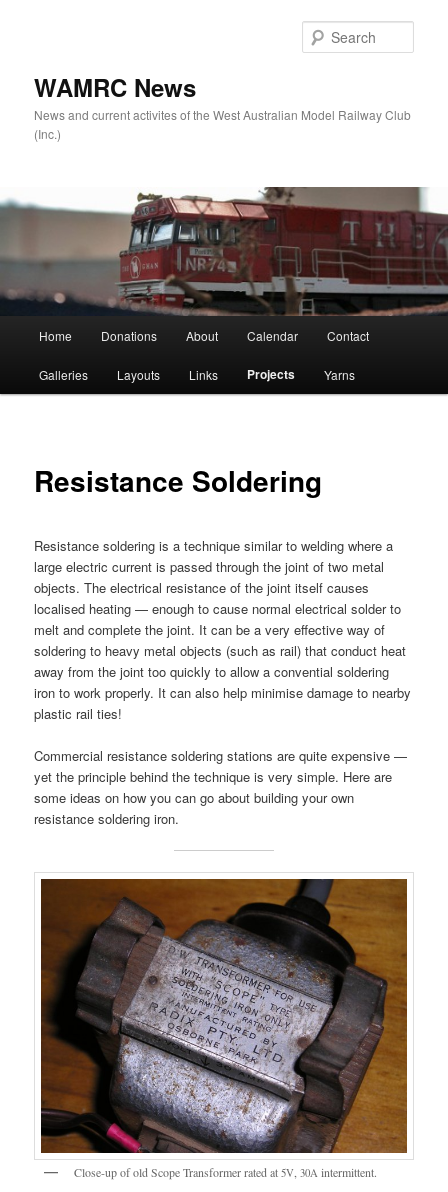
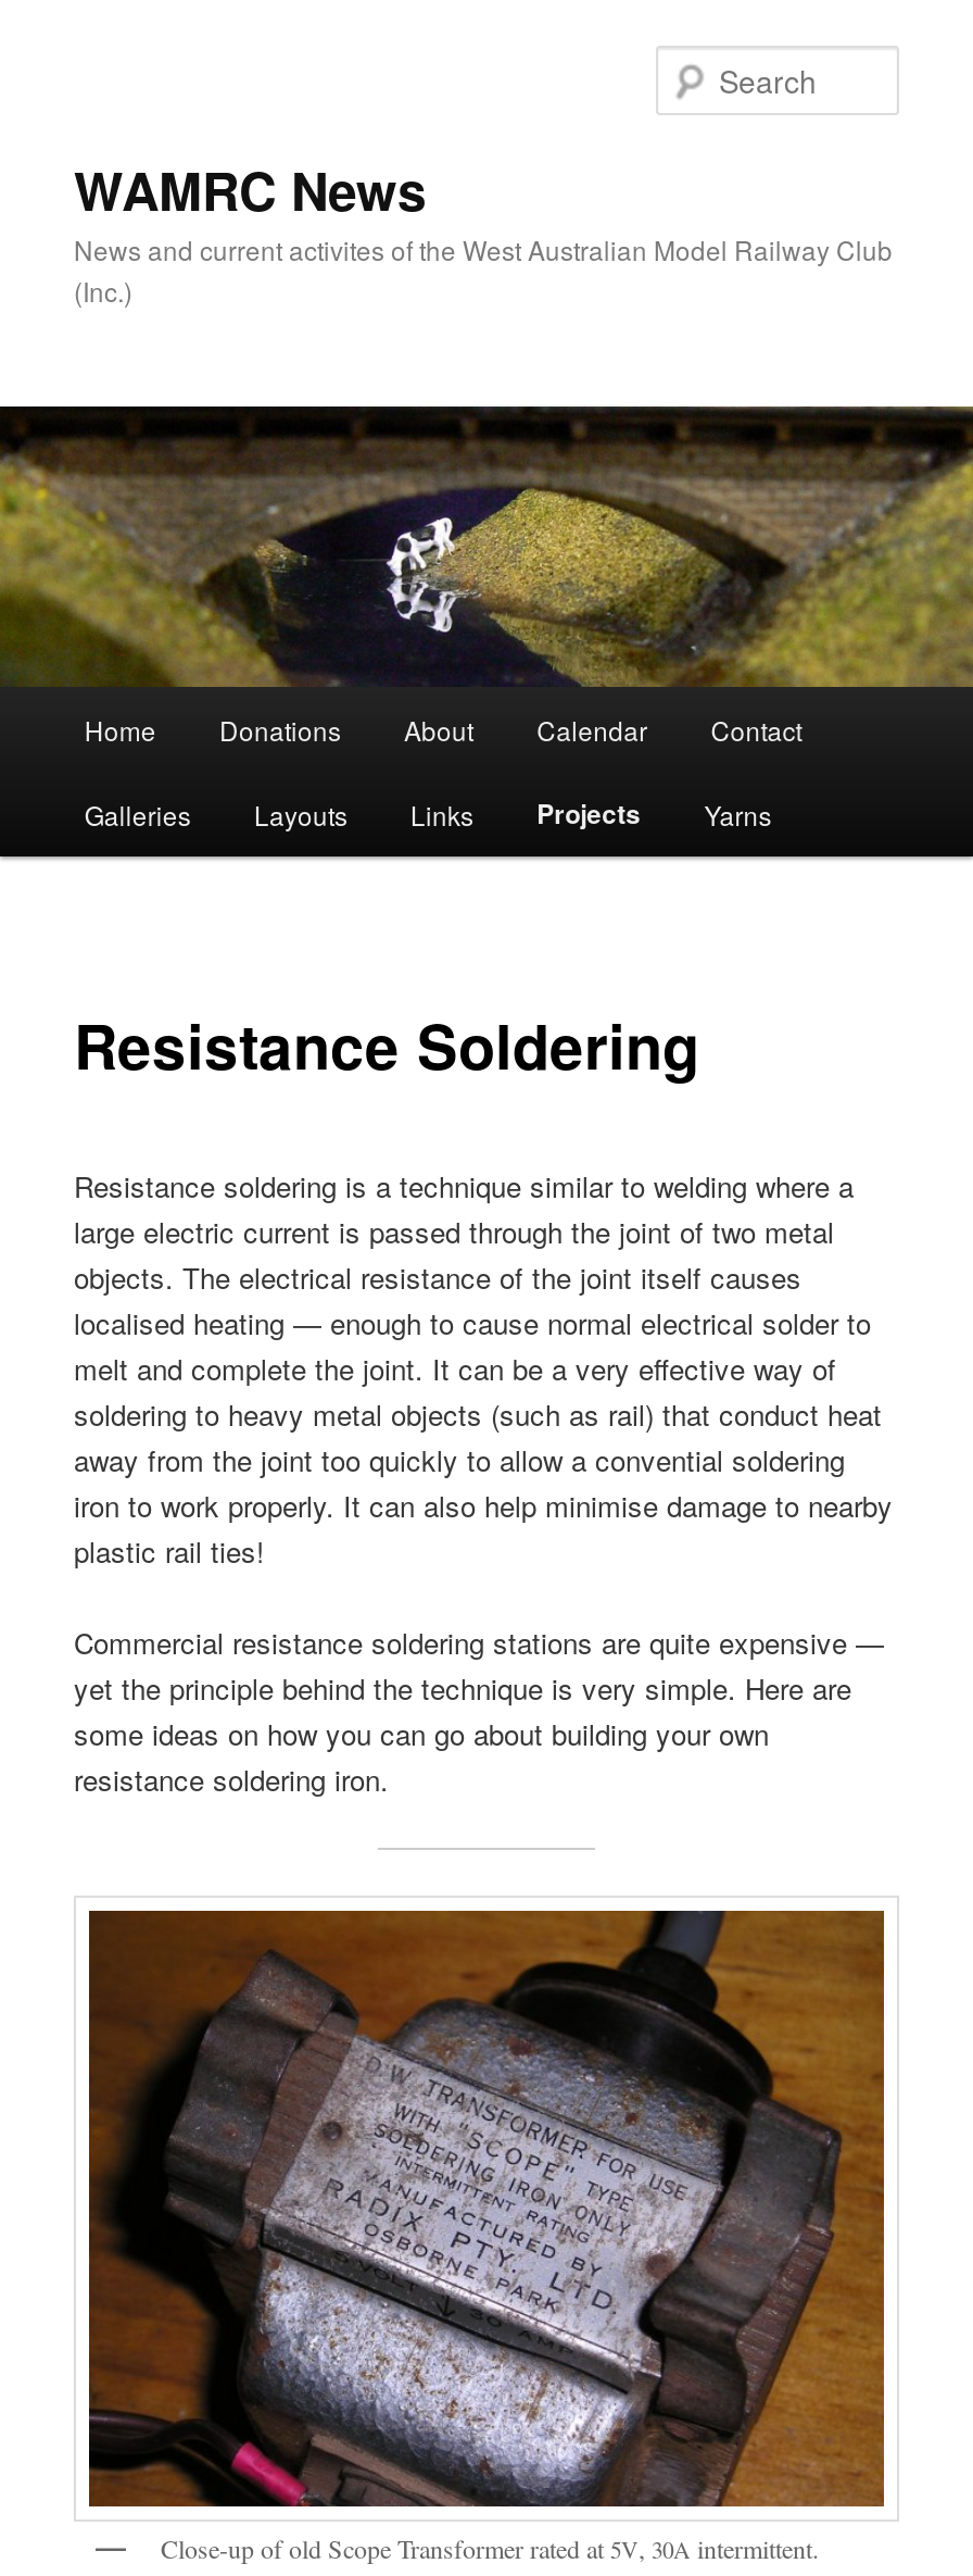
[3,187,445,316] [image] -> [7,404,966,687] [image]

